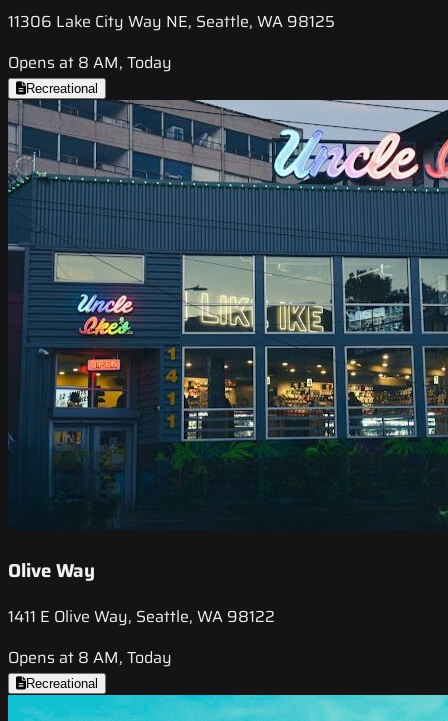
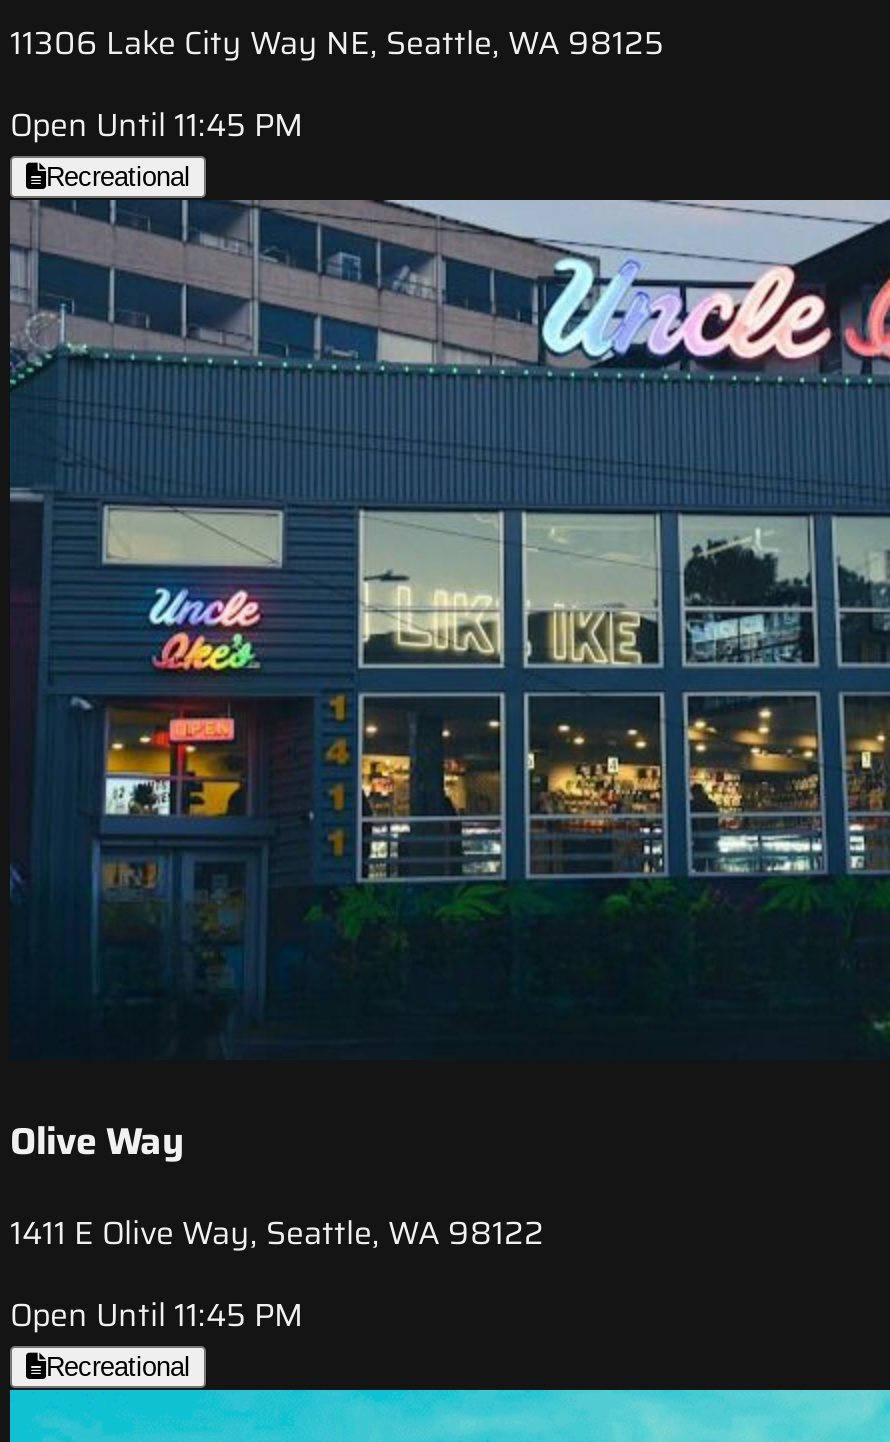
[8,50,172,75] Opens at 8 AM, Today -> [10,101,304,151] Open Until 11:45 PM
[8,645,172,670] Opens at 8 AM, Today -> [10,1290,304,1340] Open Until 11:45 PM

